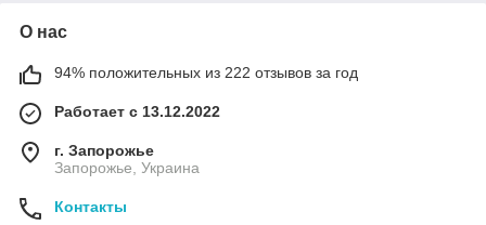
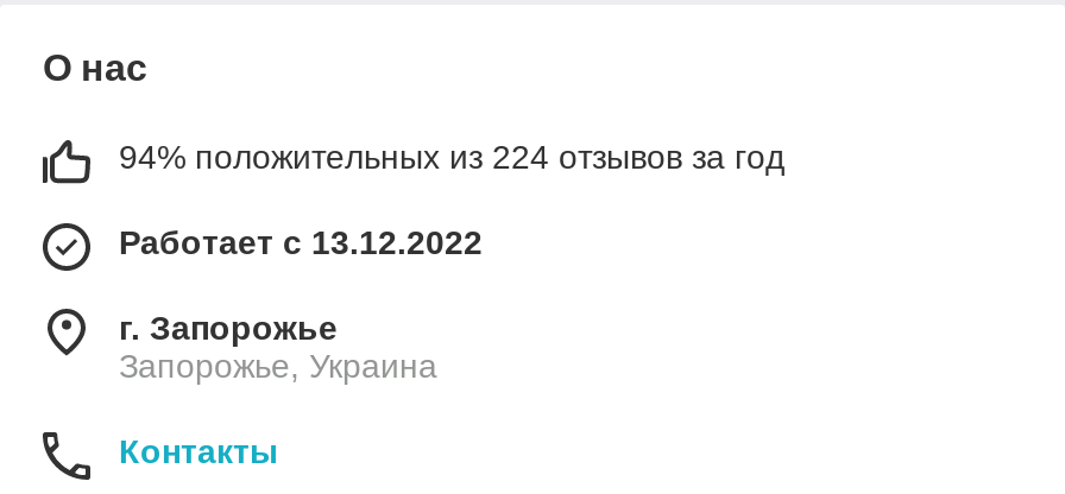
[54,64,358,81] 94% положительных из 222 отзывов за год -> [119,137,784,175] 94% положительных из 224 отзывов за год

